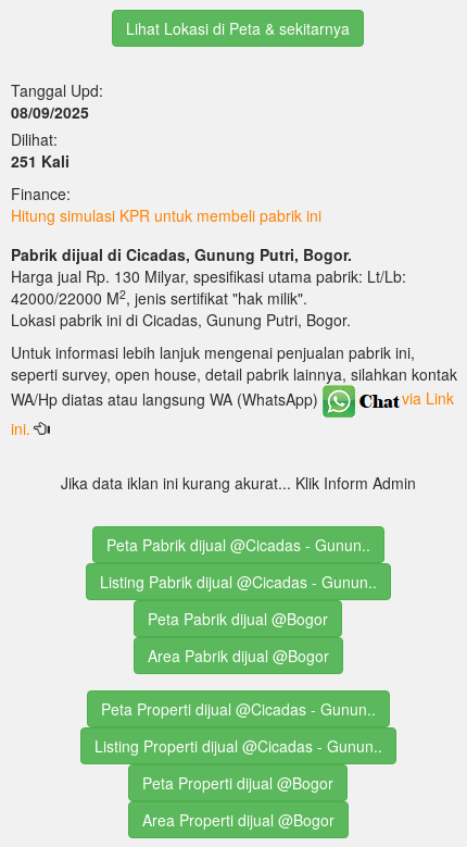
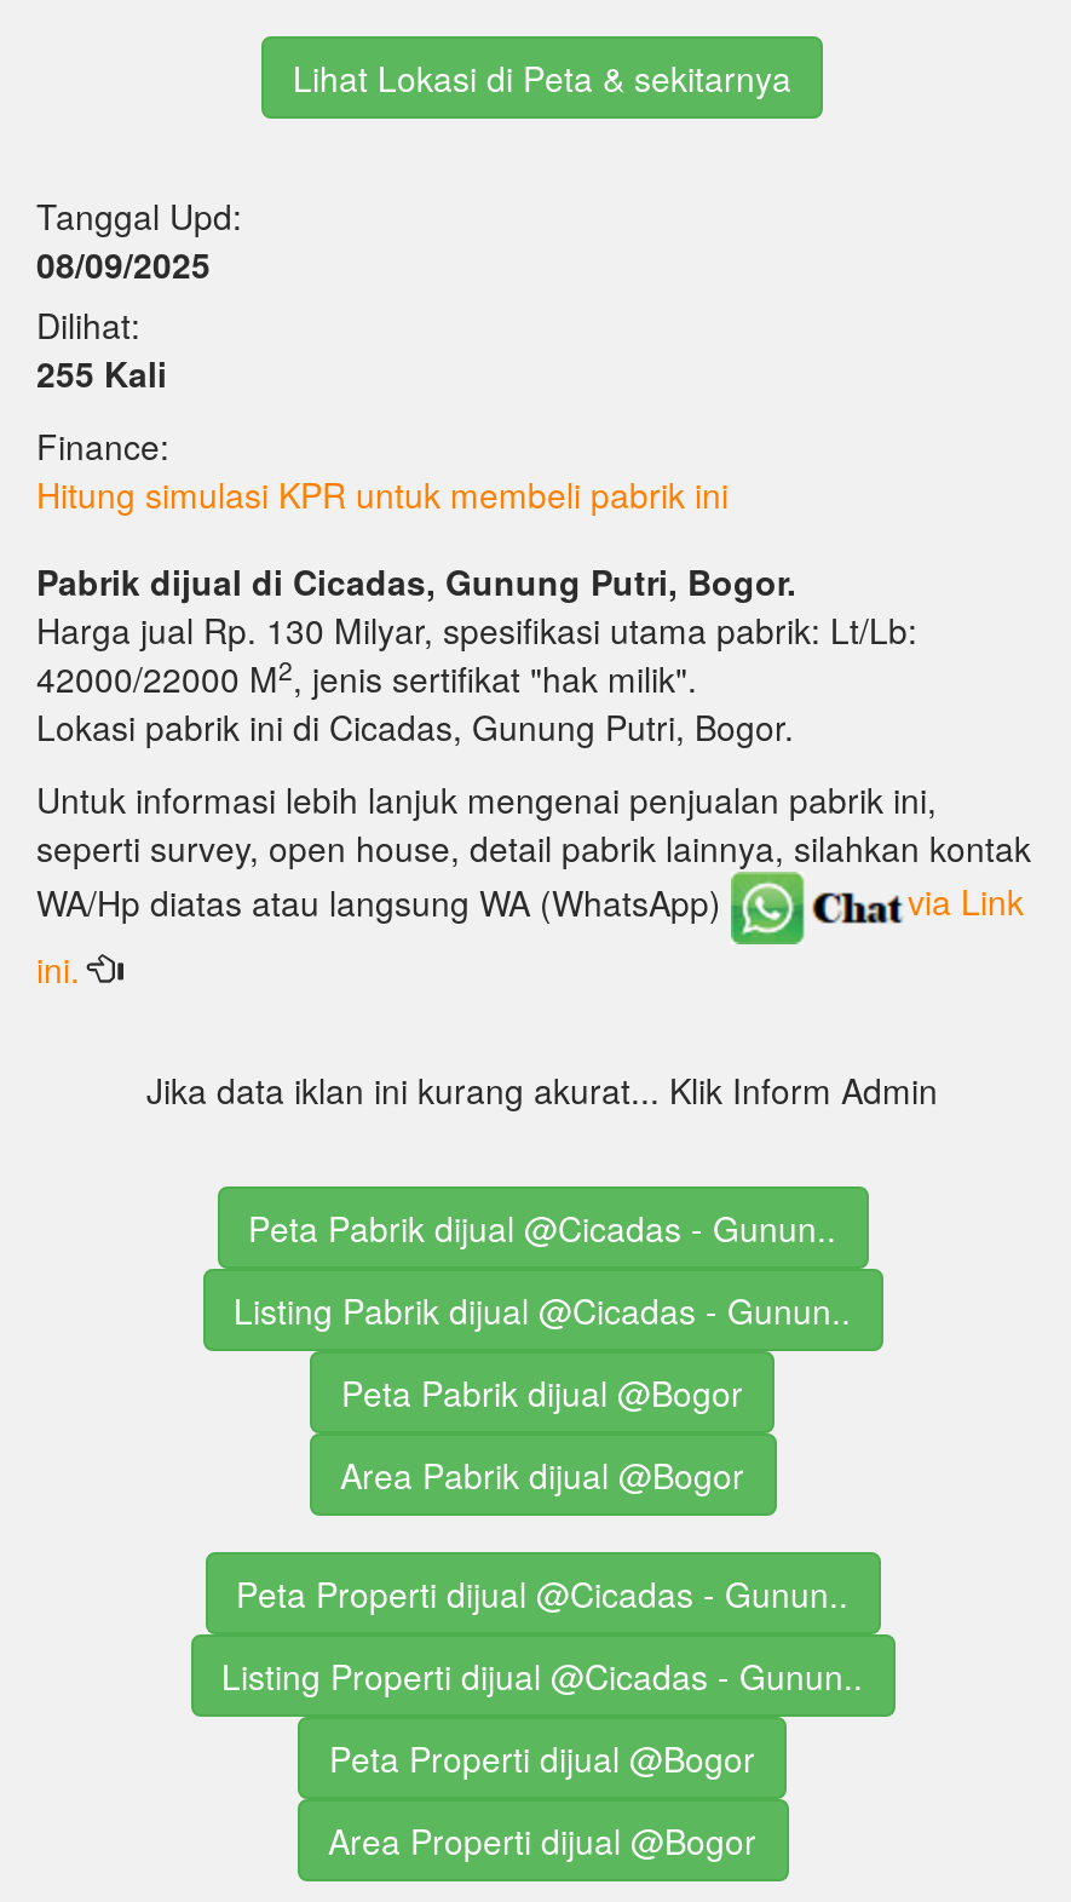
[11,150,70,172] 251 Kali -> [36,348,167,397] 255 Kali

